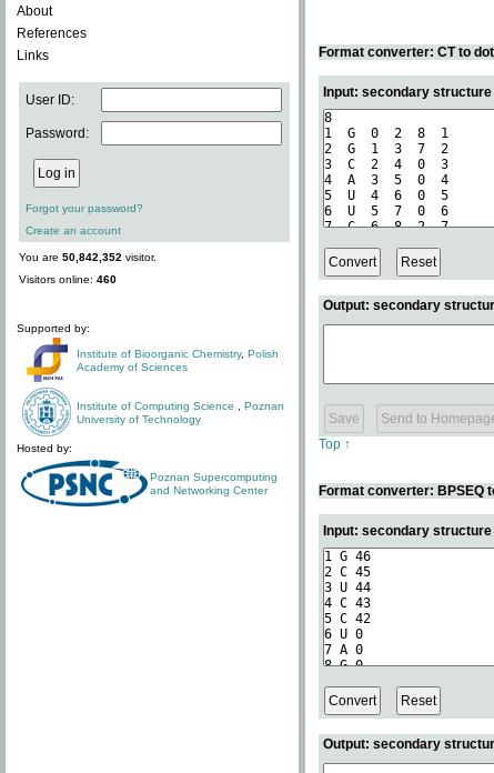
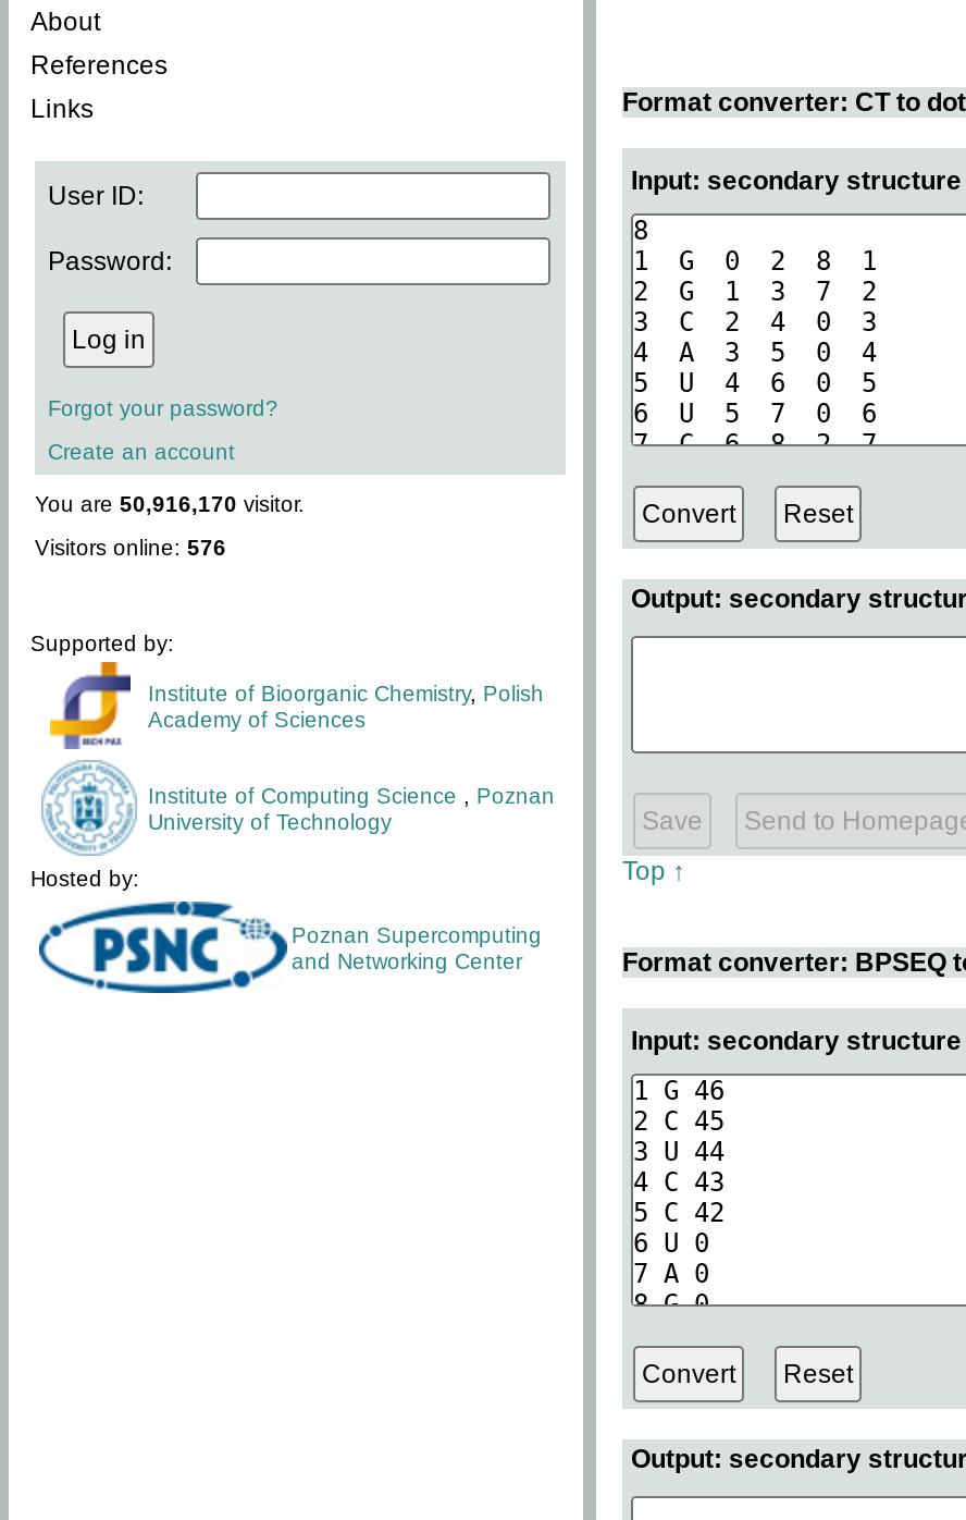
[19,251,157,263] You are 50,842,352 visitor. -> [35,492,305,516] You are 50,916,170 visitor.
[19,273,117,285] Visitors online: 460 -> [35,536,226,560] Visitors online: 576

